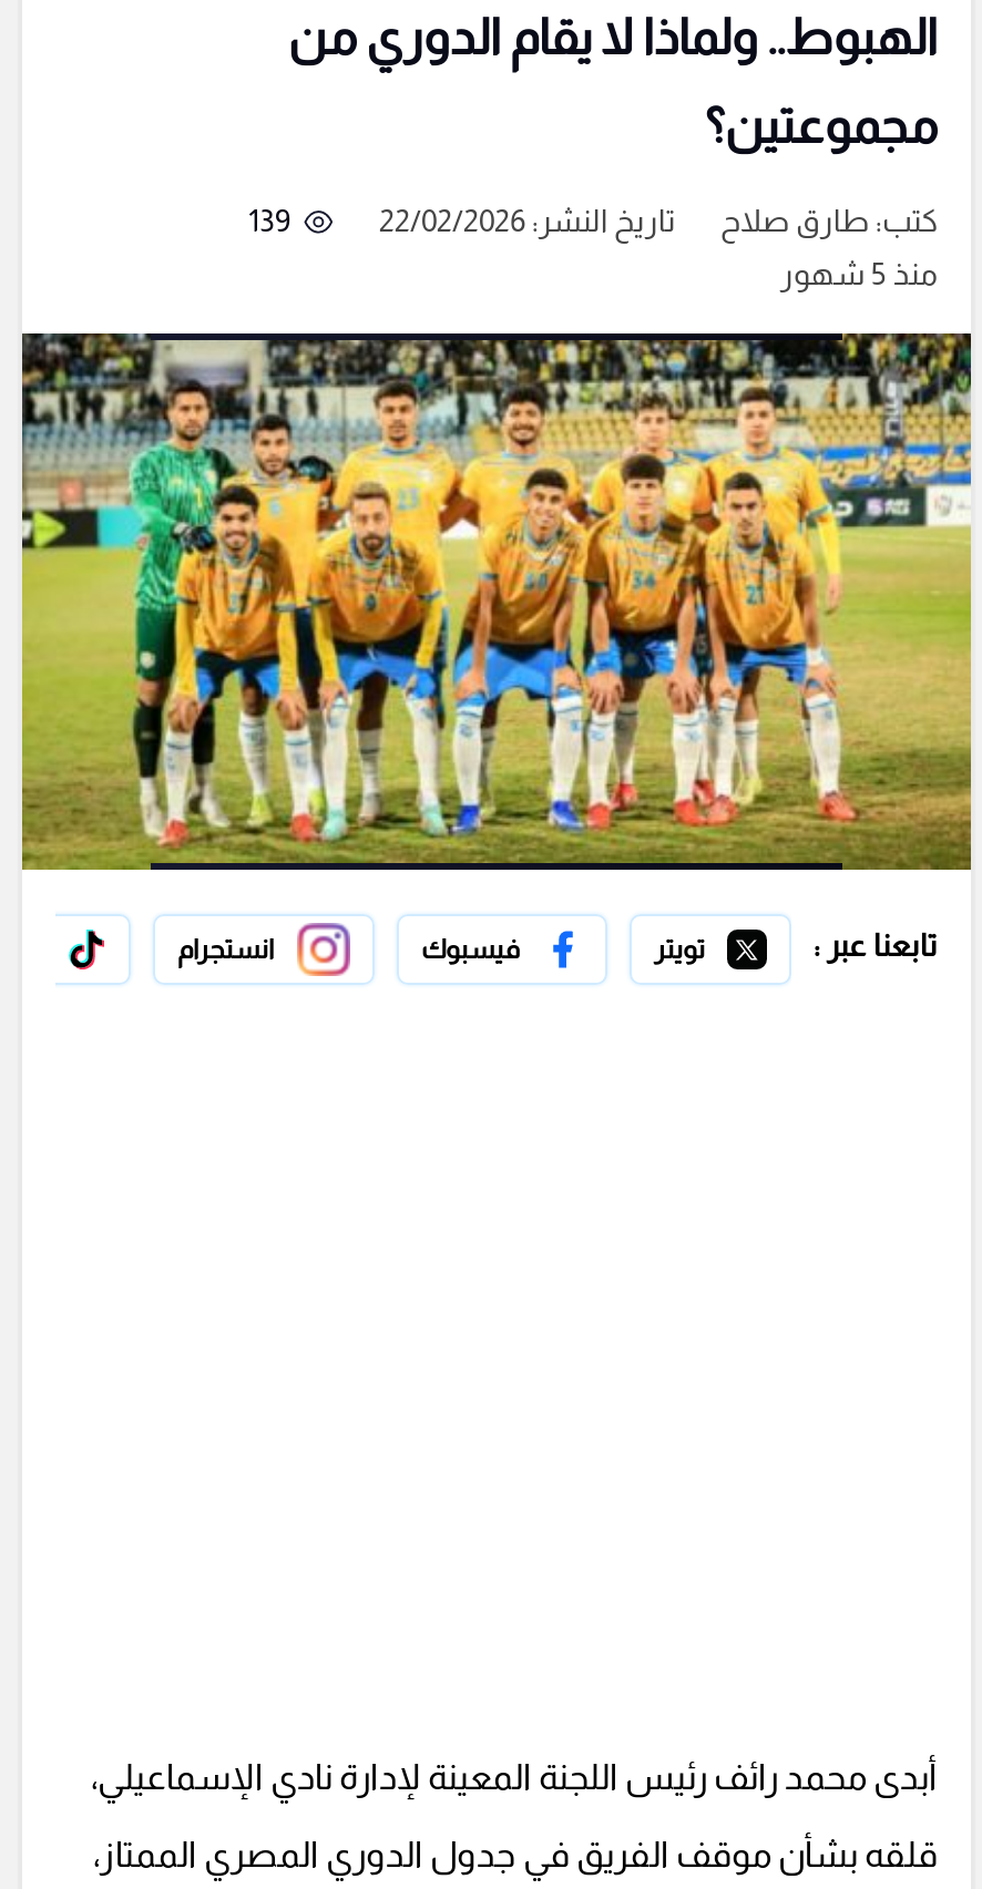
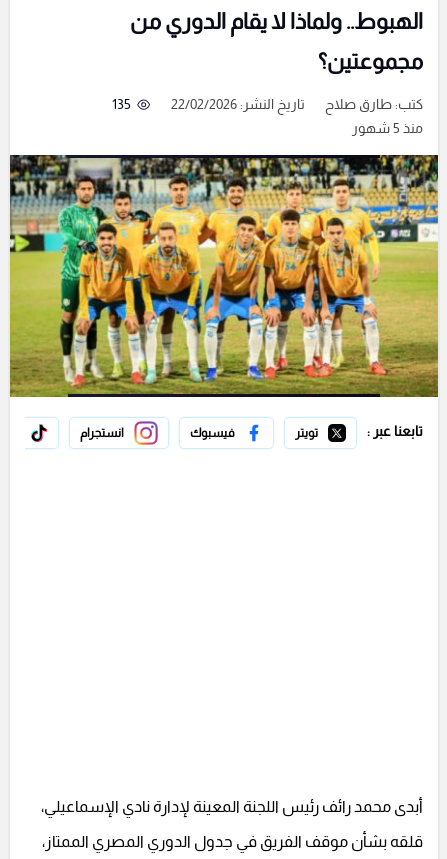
[248,203,290,239] 139 -> [112,96,131,112] 135

